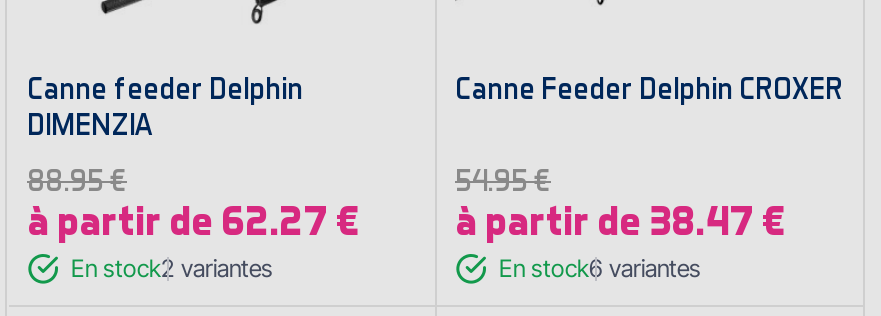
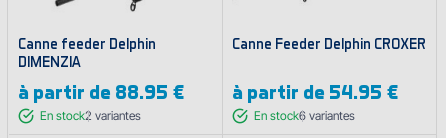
[27,160,361,244] 88.95 € | à partir de 62.27 € -> [18,79,185,104] à partir de 88.95 €
[455,160,787,244] 54.95 € | à partir de 38.47 € -> [232,79,399,104] à partir de 54.95 €

